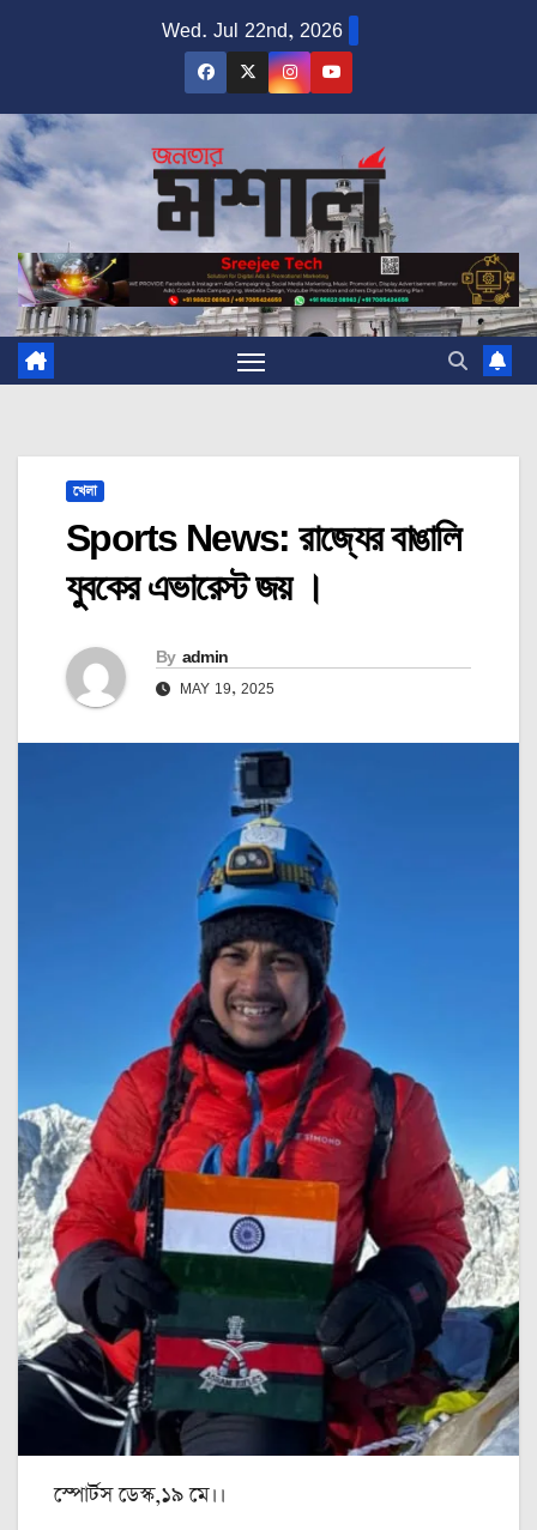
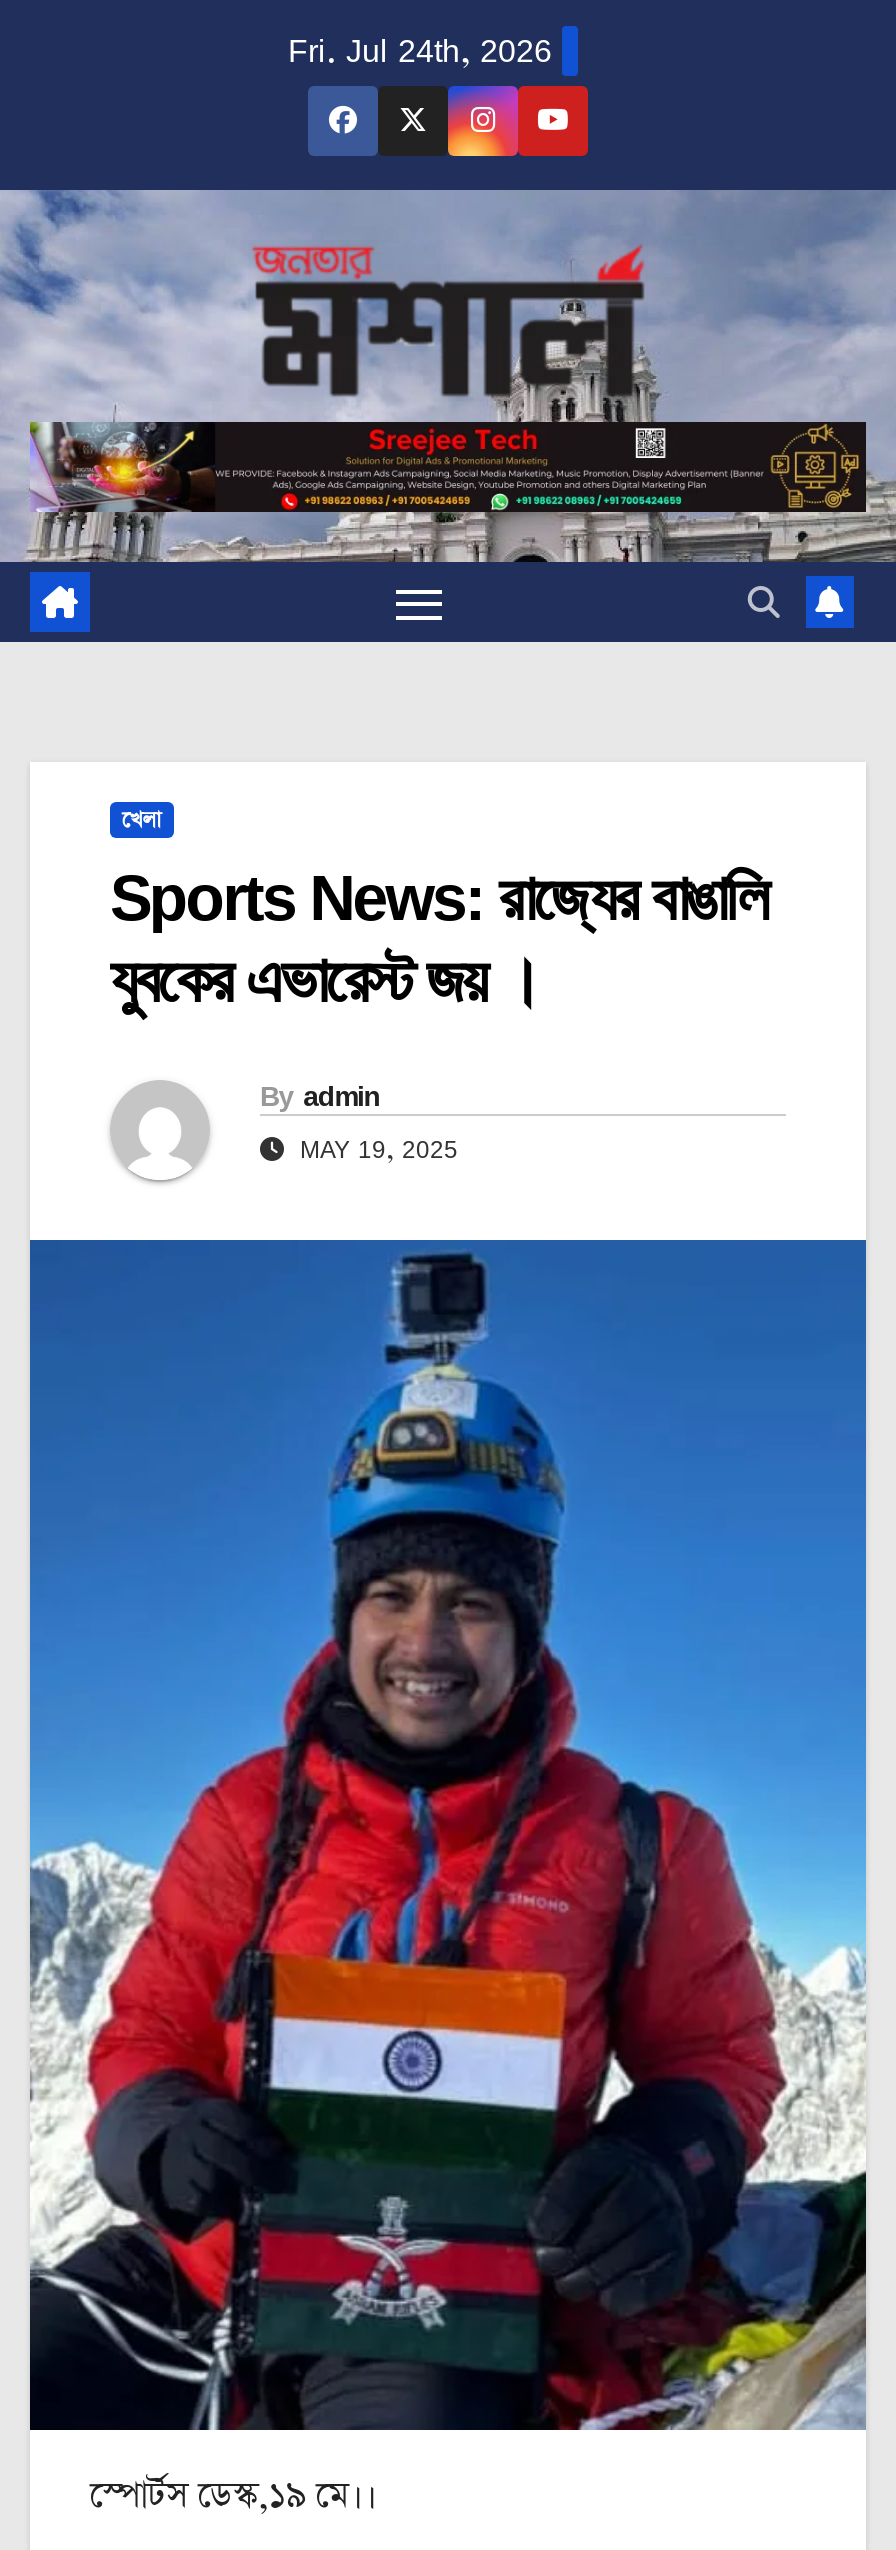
[161,16,342,44] Wed. Jul 22nd, 2026 -> [288,26,552,74] Fri. Jul 24th, 2026

